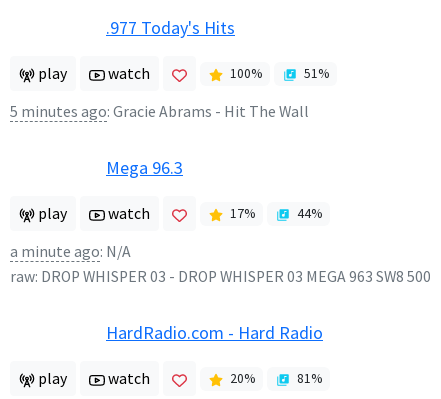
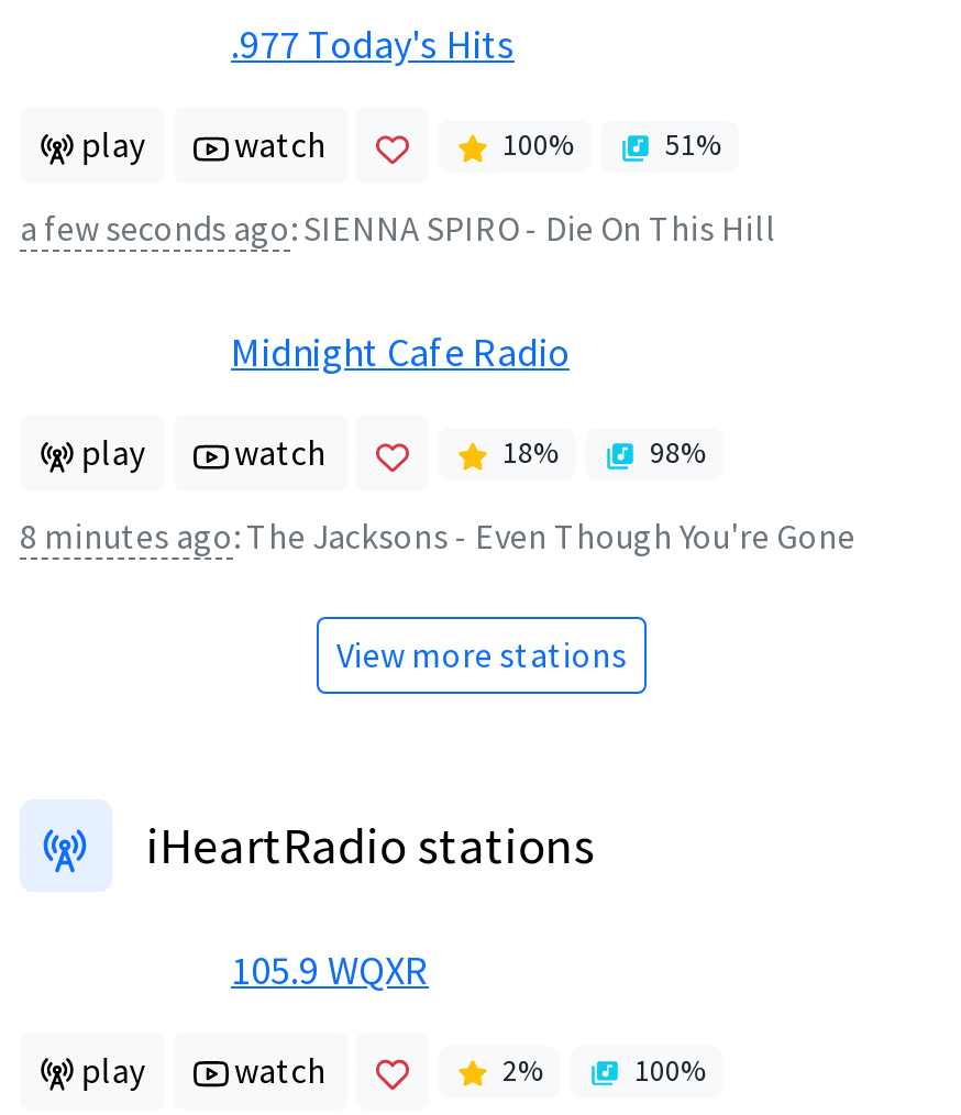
[10,102,309,121] 5 minutes ago: Gracie Abrams - Hit The Wall -> [20,208,776,250] a few seconds ago: SIENNA SPIRO - Die On This Hill
[106,156,183,179] Mega 96.3 -> [231,327,570,378] Midnight Cafe Radio
[10,205,431,344] 17% | 44% | a minute ago: N/A | raw: DROP WHISPER 03 - DROP WHISPER 03 MEGA 963 SW8 500 | HardRadio.com - Hard Radio -> [20,435,855,995] 18% | 98% | 8 minutes ago: The Jacksons - Even Though You're Gone | View more stations | iHeartRadio stations | 105.9 WQXR
[229,370,321,387] 20% | 81% -> [502,1052,705,1089] 2% | 100%

